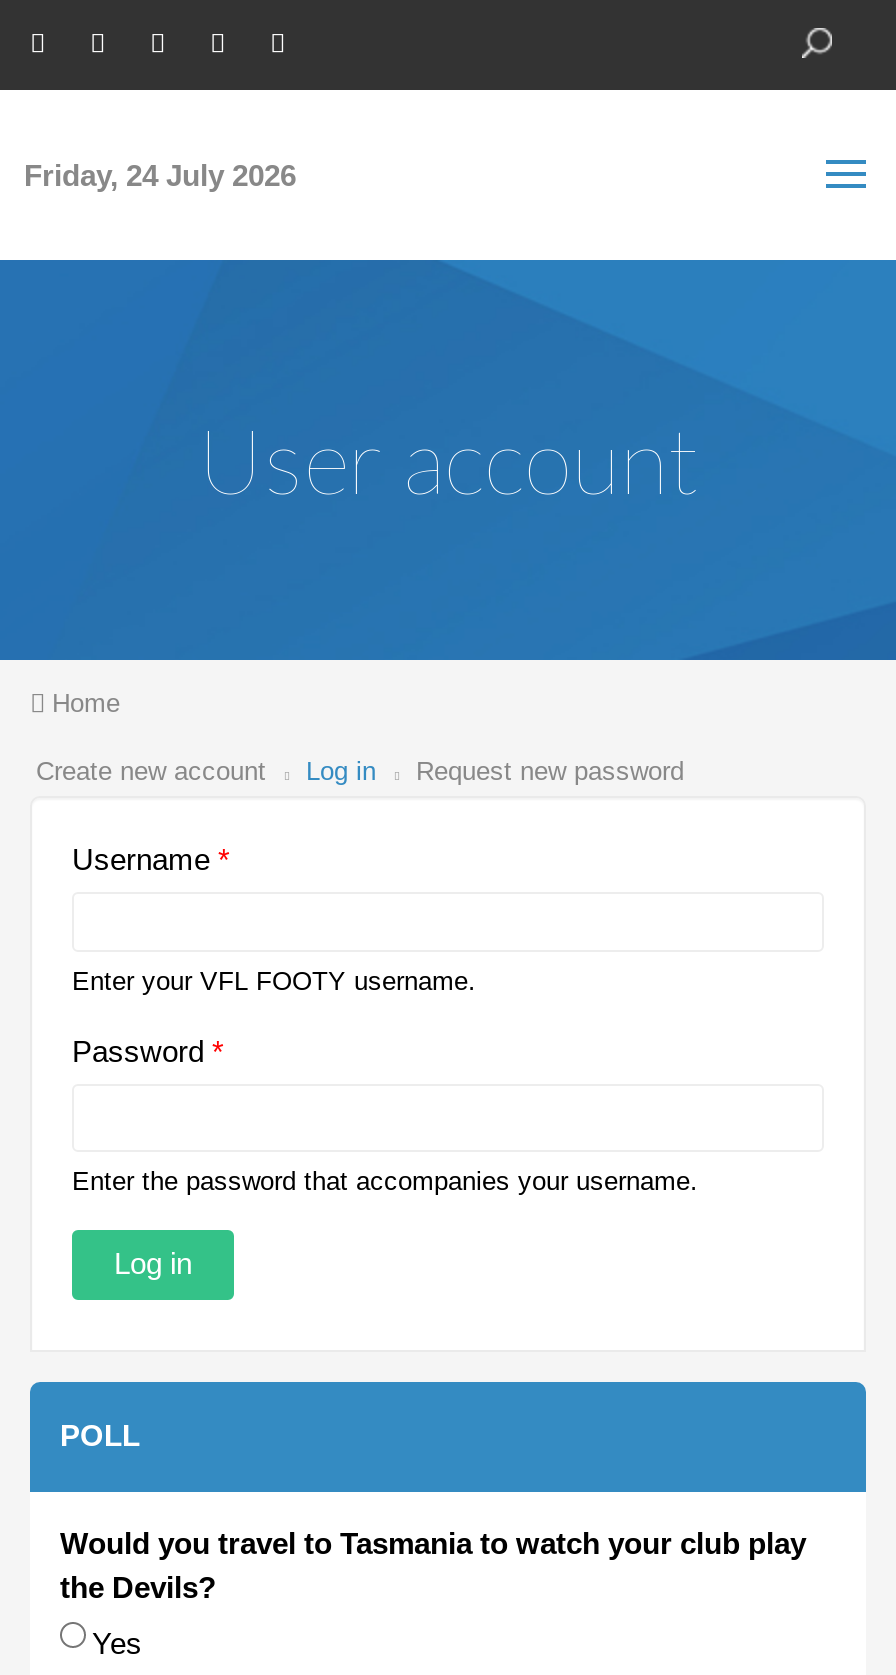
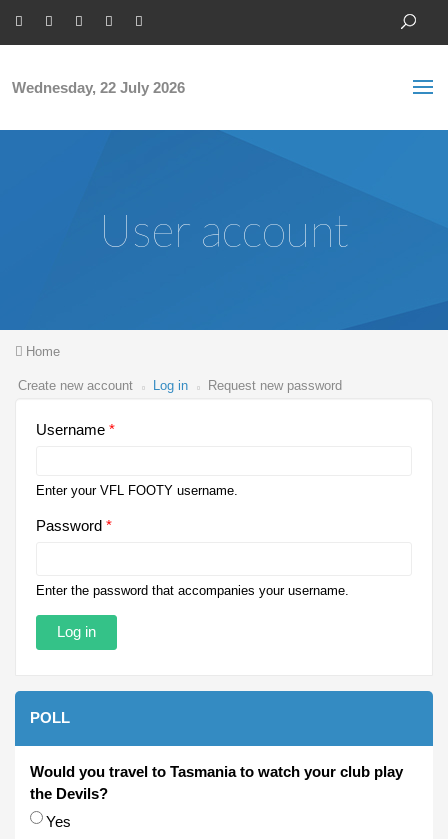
[0,158,296,192] Friday, 24 July 2026 -> [0,79,185,96] Wednesday, 22 July 2026

